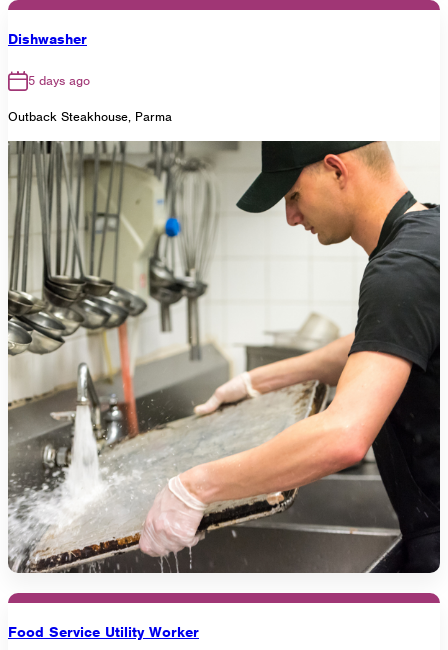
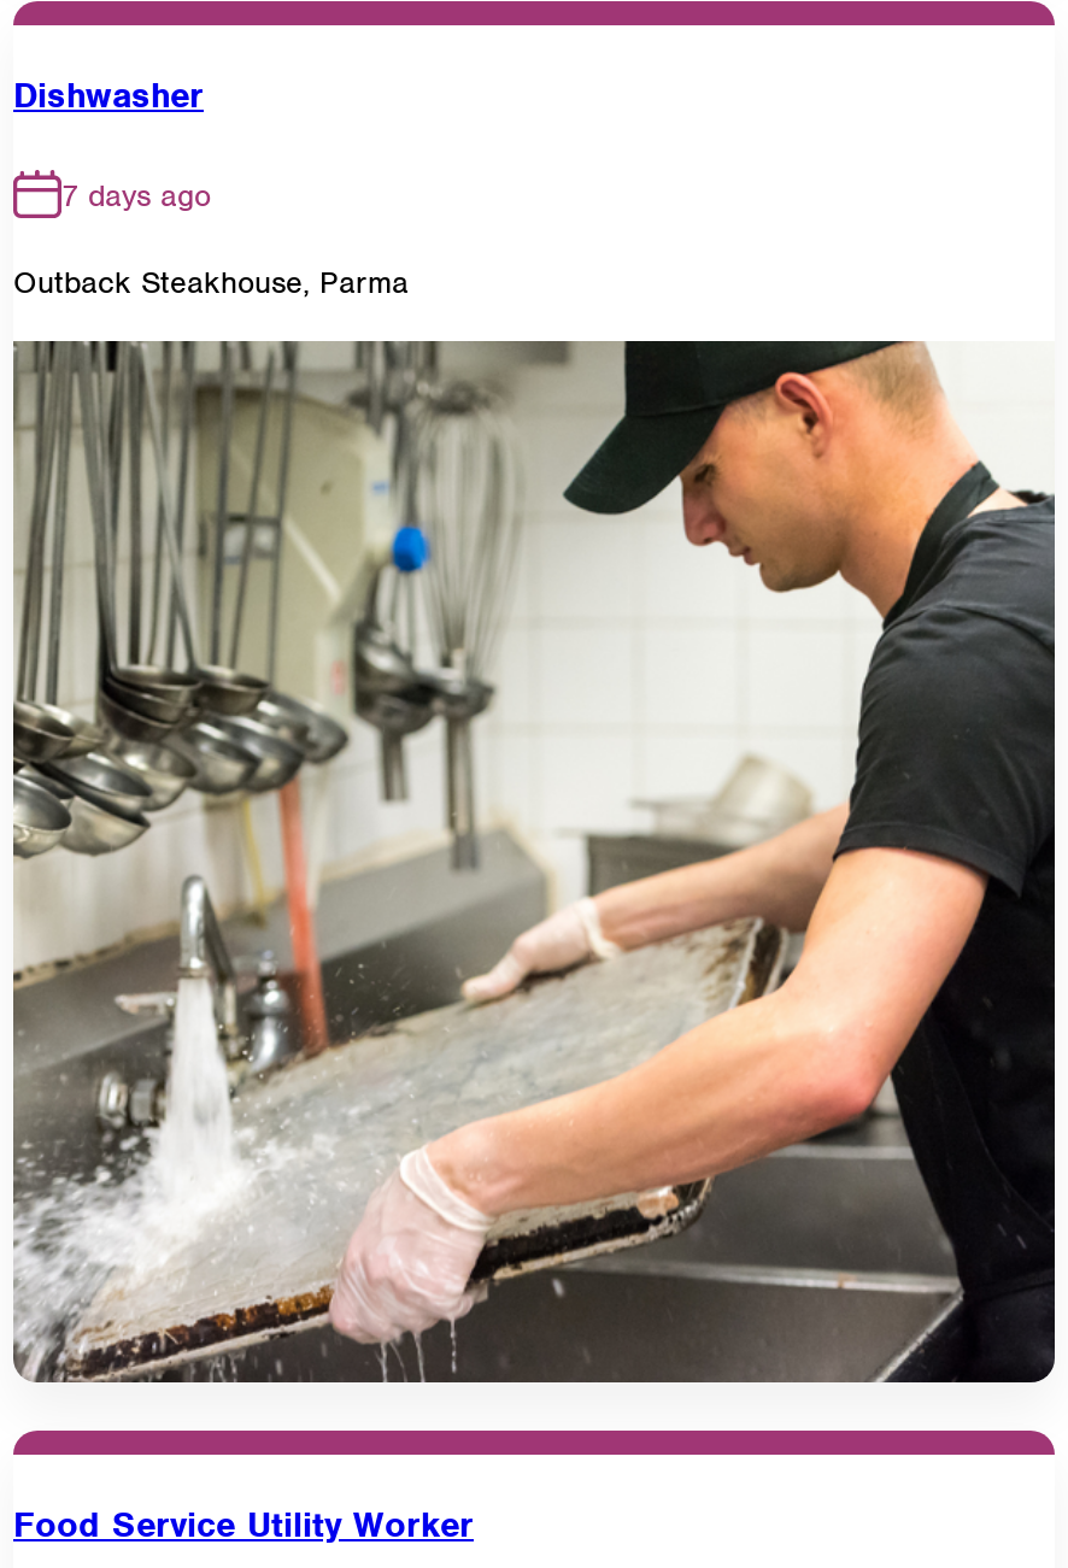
[28,72,90,89] 5 days ago -> [61,175,211,215] 7 days ago

